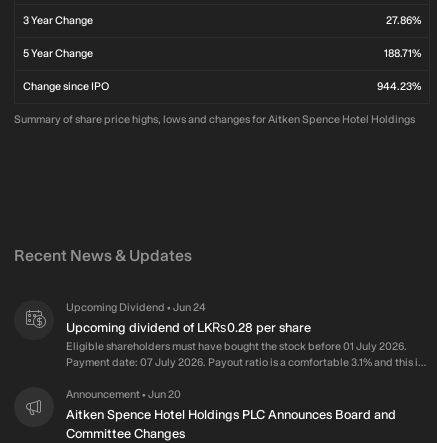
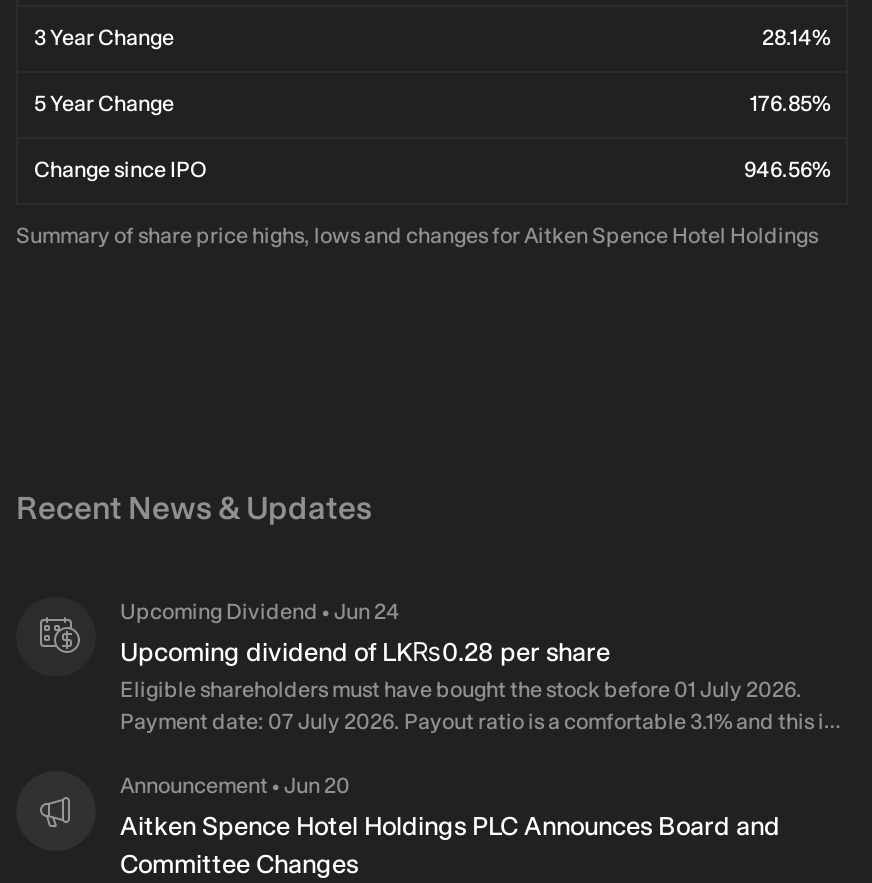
[386,14,421,27] 27.86% -> [762,24,830,50] 28.14%
[384,47,421,60] 188.71% -> [750,90,830,116] 176.85%
[377,80,421,93] 944.23% -> [744,156,830,182] 946.56%

